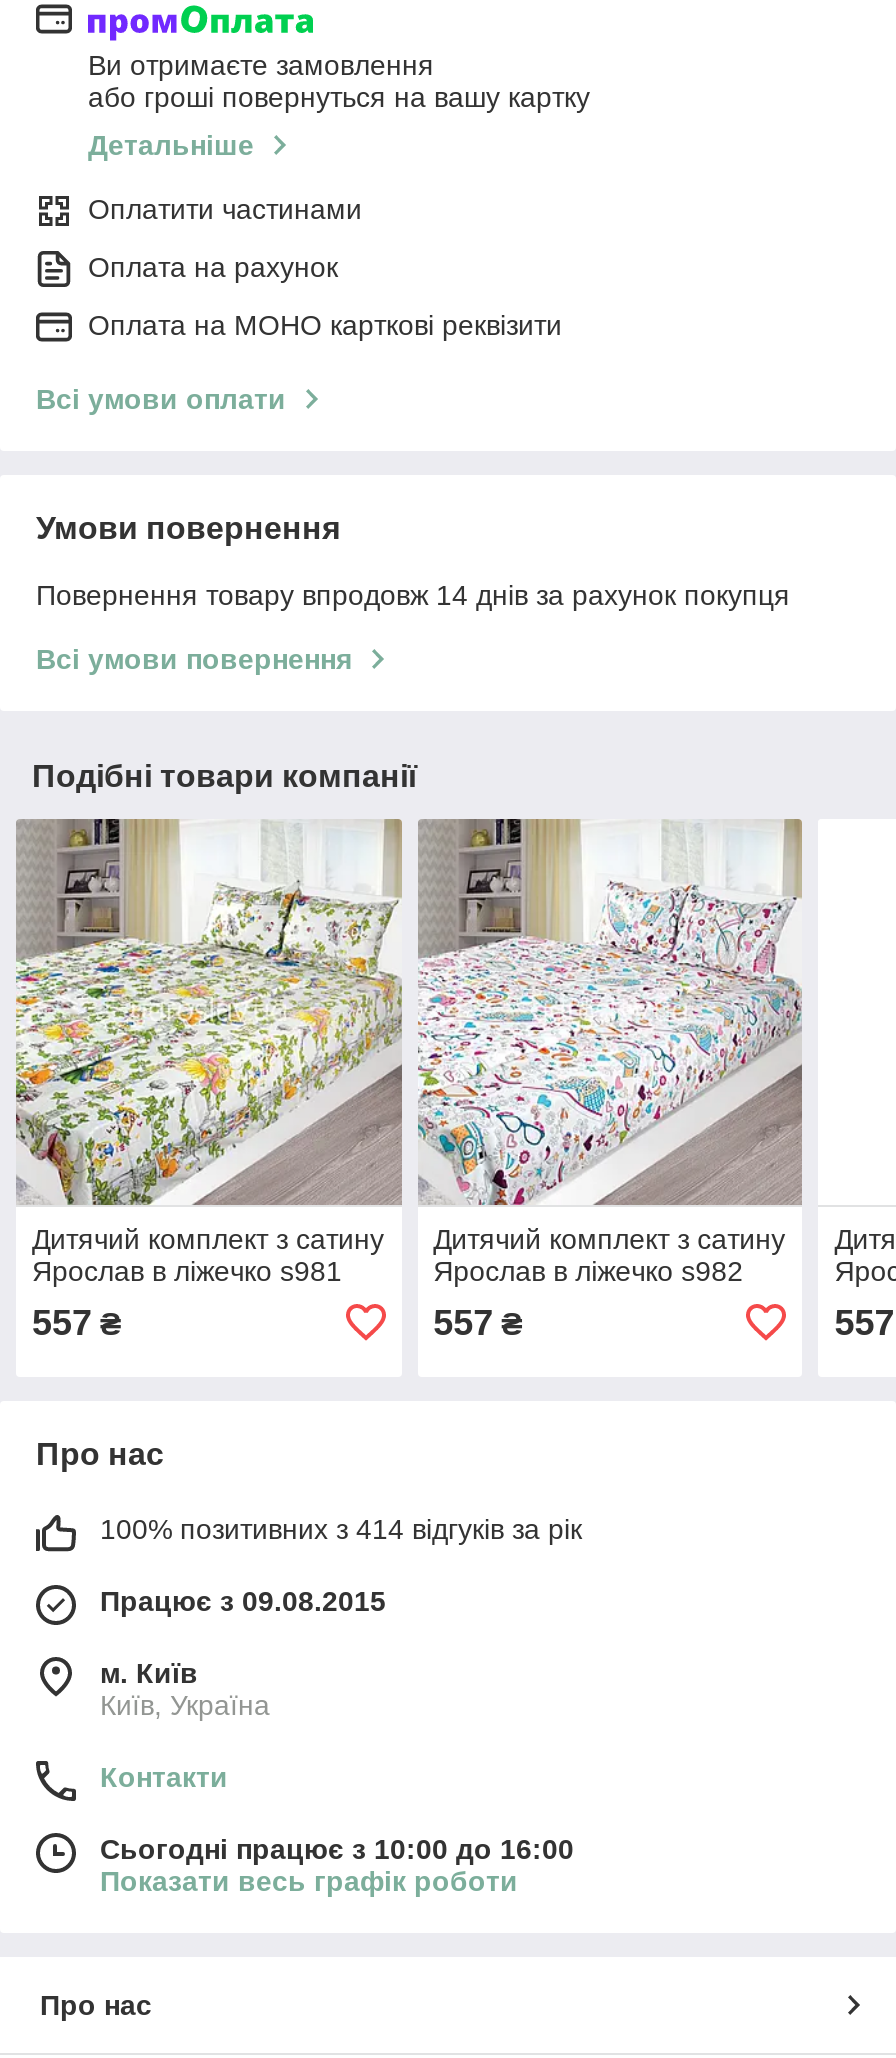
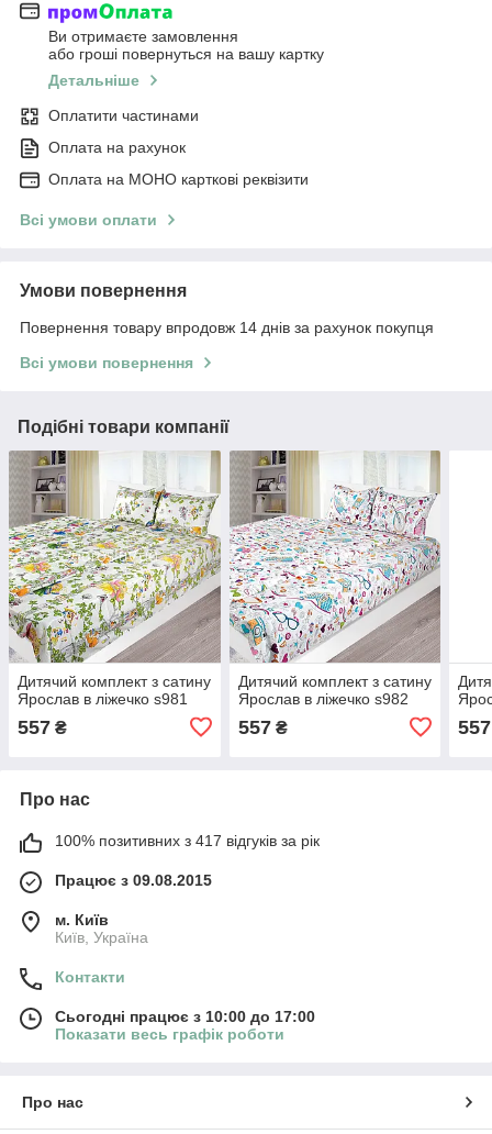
[100,1513,582,1545] 100% позитивних з 414 відгуків за рік -> [55,832,320,849] 100% позитивних з 417 відгуків за рік
[100,1833,574,1865] Сьогодні працює з 10:00 до 16:00 -> [55,1007,315,1025] Сьогодні працює з 10:00 до 17:00

